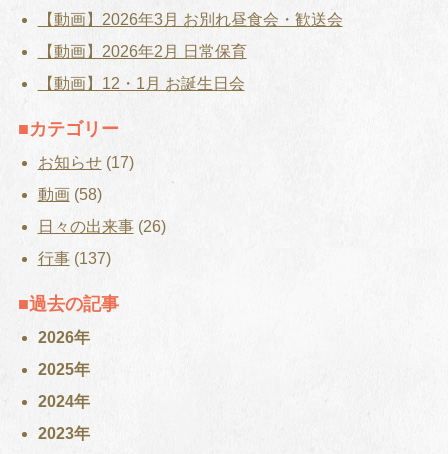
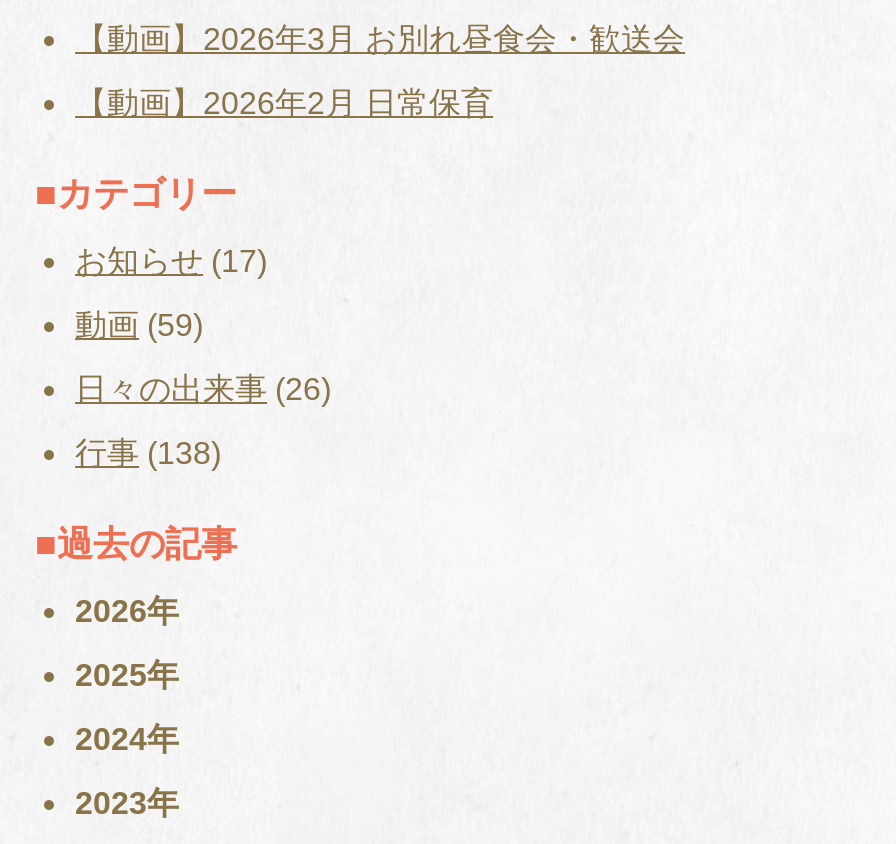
[37,75,244,92] 【動画】12・1月 お誕生日会 -> none
[37,186,101,203] 動画(58) -> [75,308,203,342] 動画(59)
[37,250,110,267] 行事(137) -> [75,436,221,470] 行事(138)

